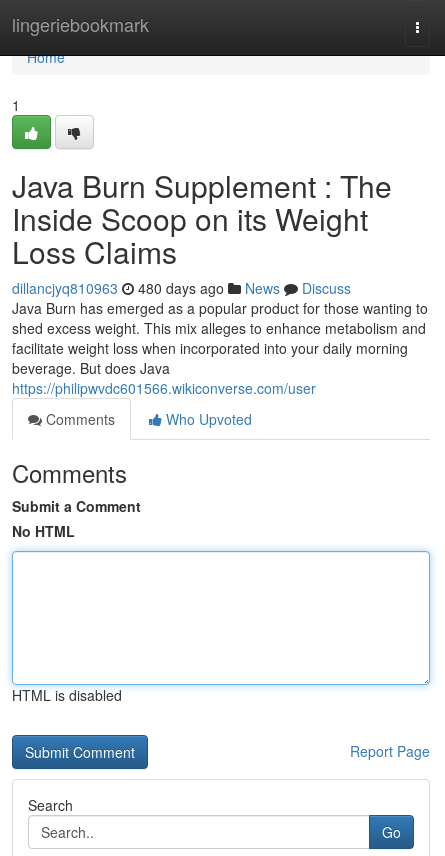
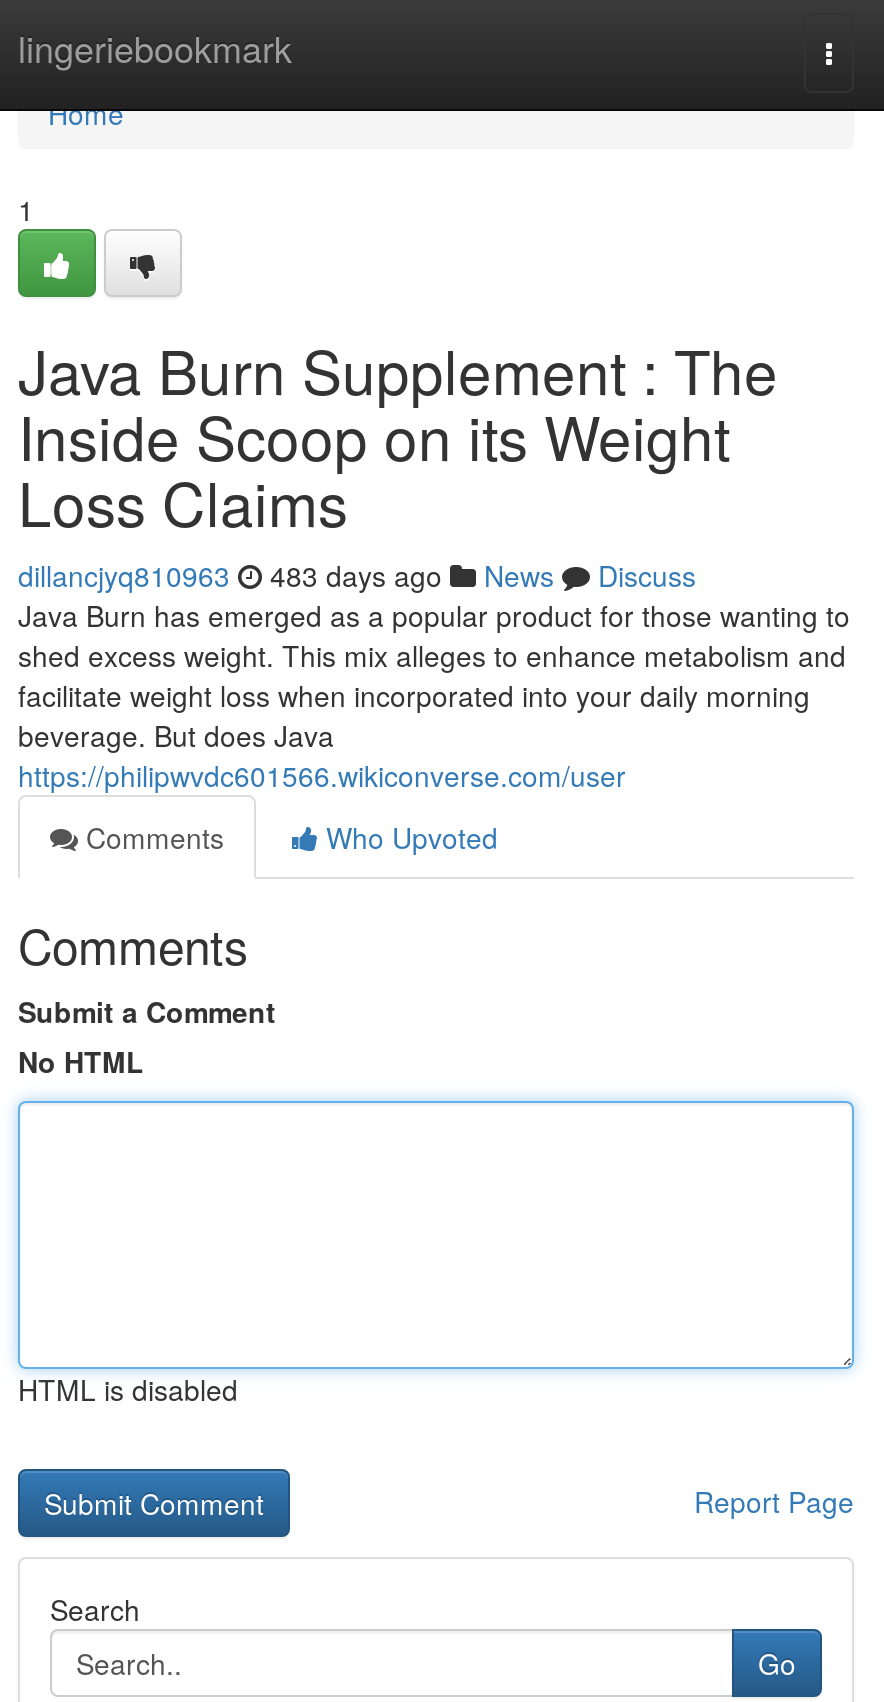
[12,278,351,298] dillancjyq810963 480 days ago News Discuss -> [18,555,696,595] dillancjyq810963 483 days ago News Discuss

